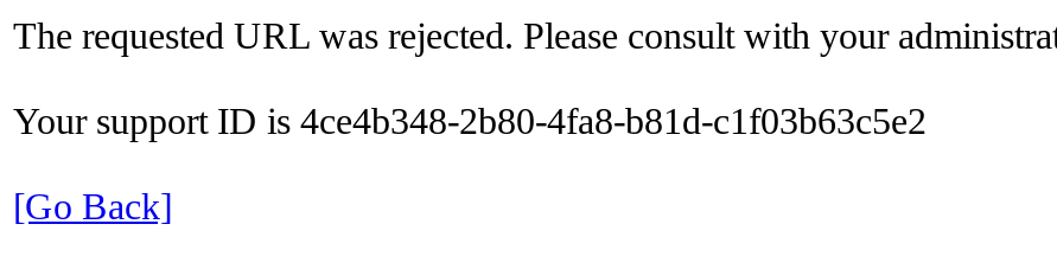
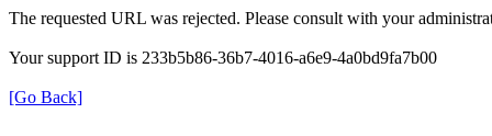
[13,101,927,141] Your support ID is 4ce4b348-2b80-4fa8-b81d-c1f03b63c5e2 -> [9,48,437,67] Your support ID is 233b5b86-36b7-4016-a6e9-4a0bd9fa7b00

